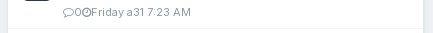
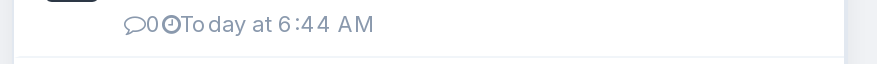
[74,5,191,19] 0 Friday a31 7:23 AM -> [146,10,374,38] 0 Today at 6:44 AM

